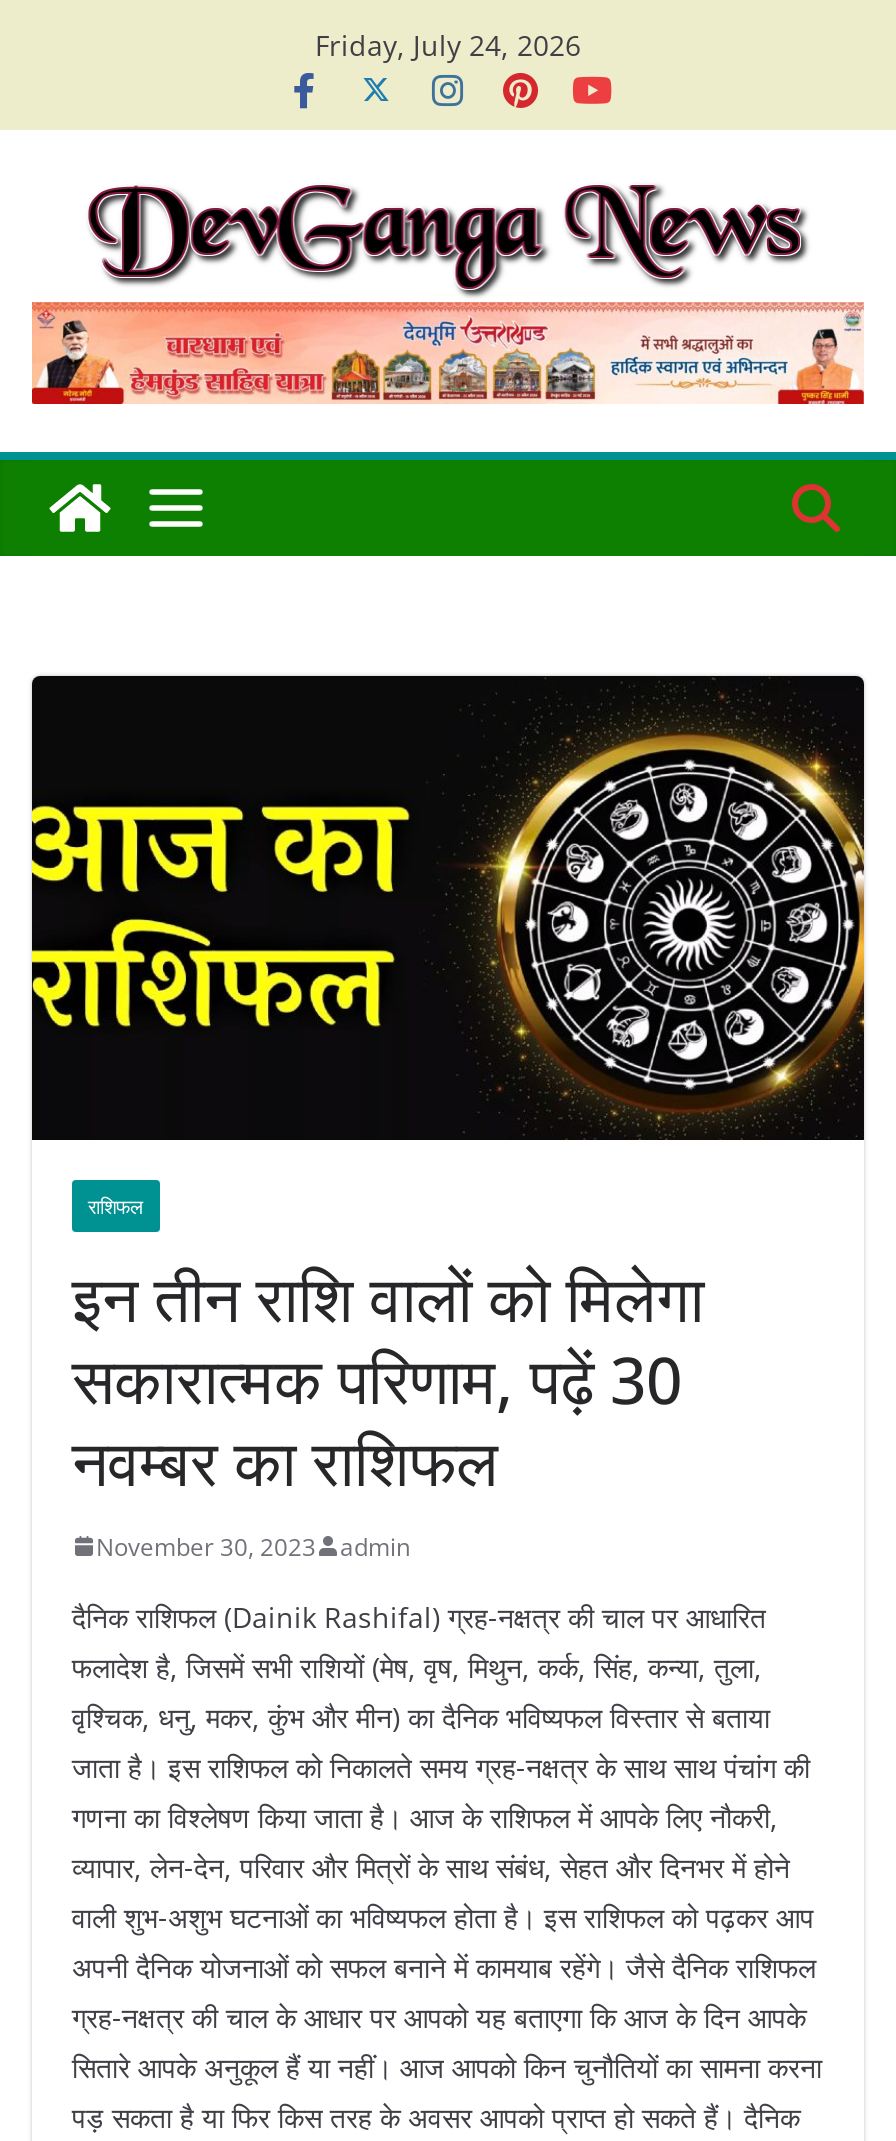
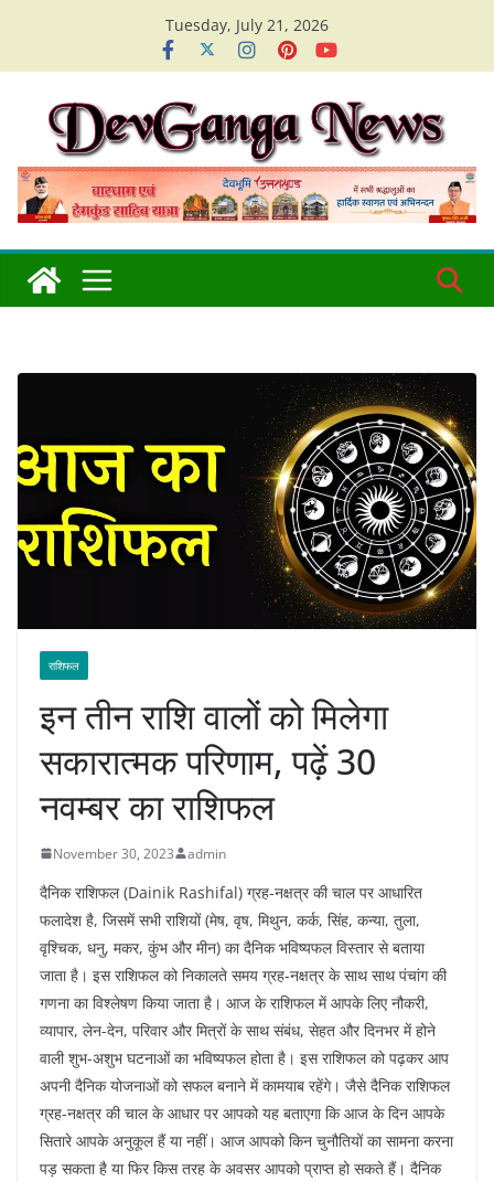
[315,26,581,64] Friday, July 24, 2026 -> [165,14,329,35] Tuesday, July 21, 2026

